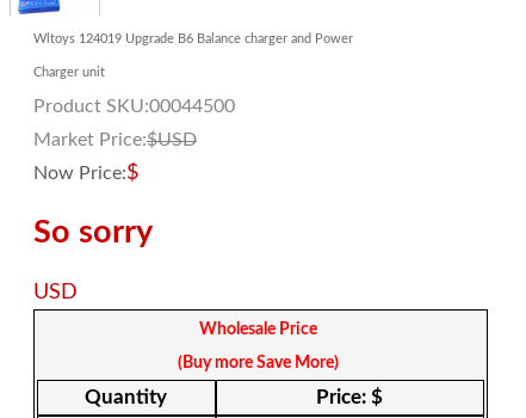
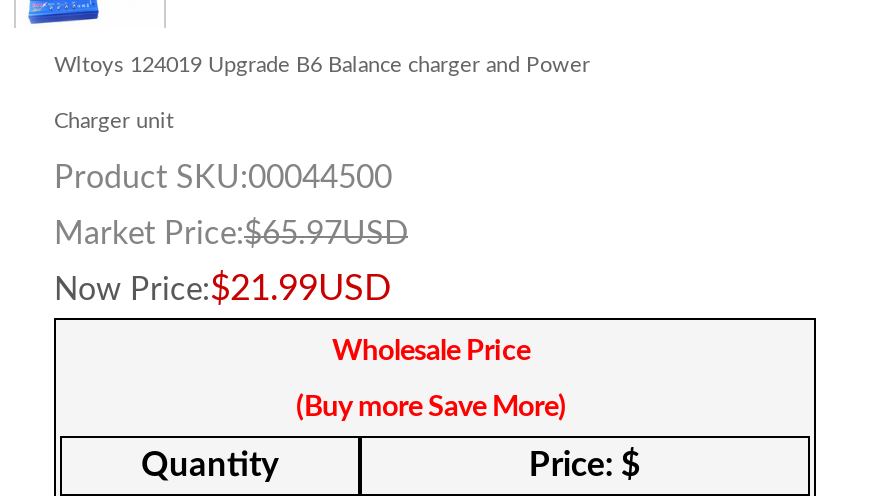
[33,130,197,304] Market Price:$USD | Now Price:$ | So sorry | USD -> [54,217,408,307] Market Price:$65.97USD | Now Price:$21.99USD

